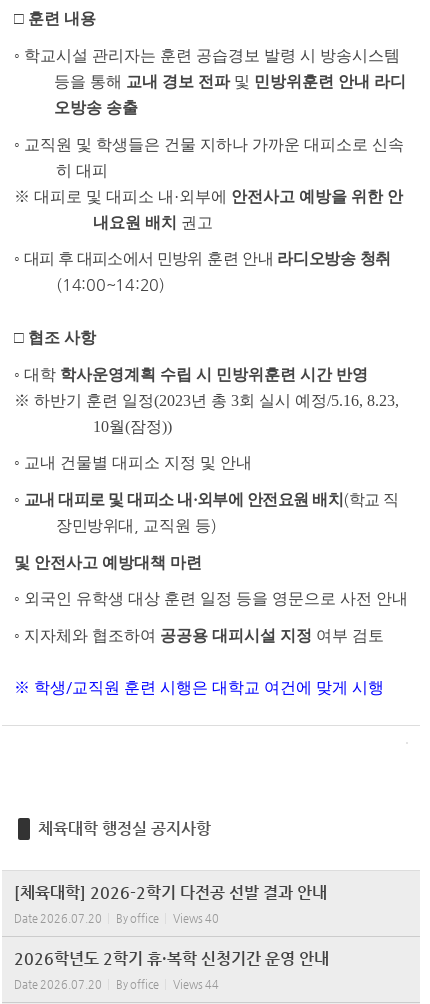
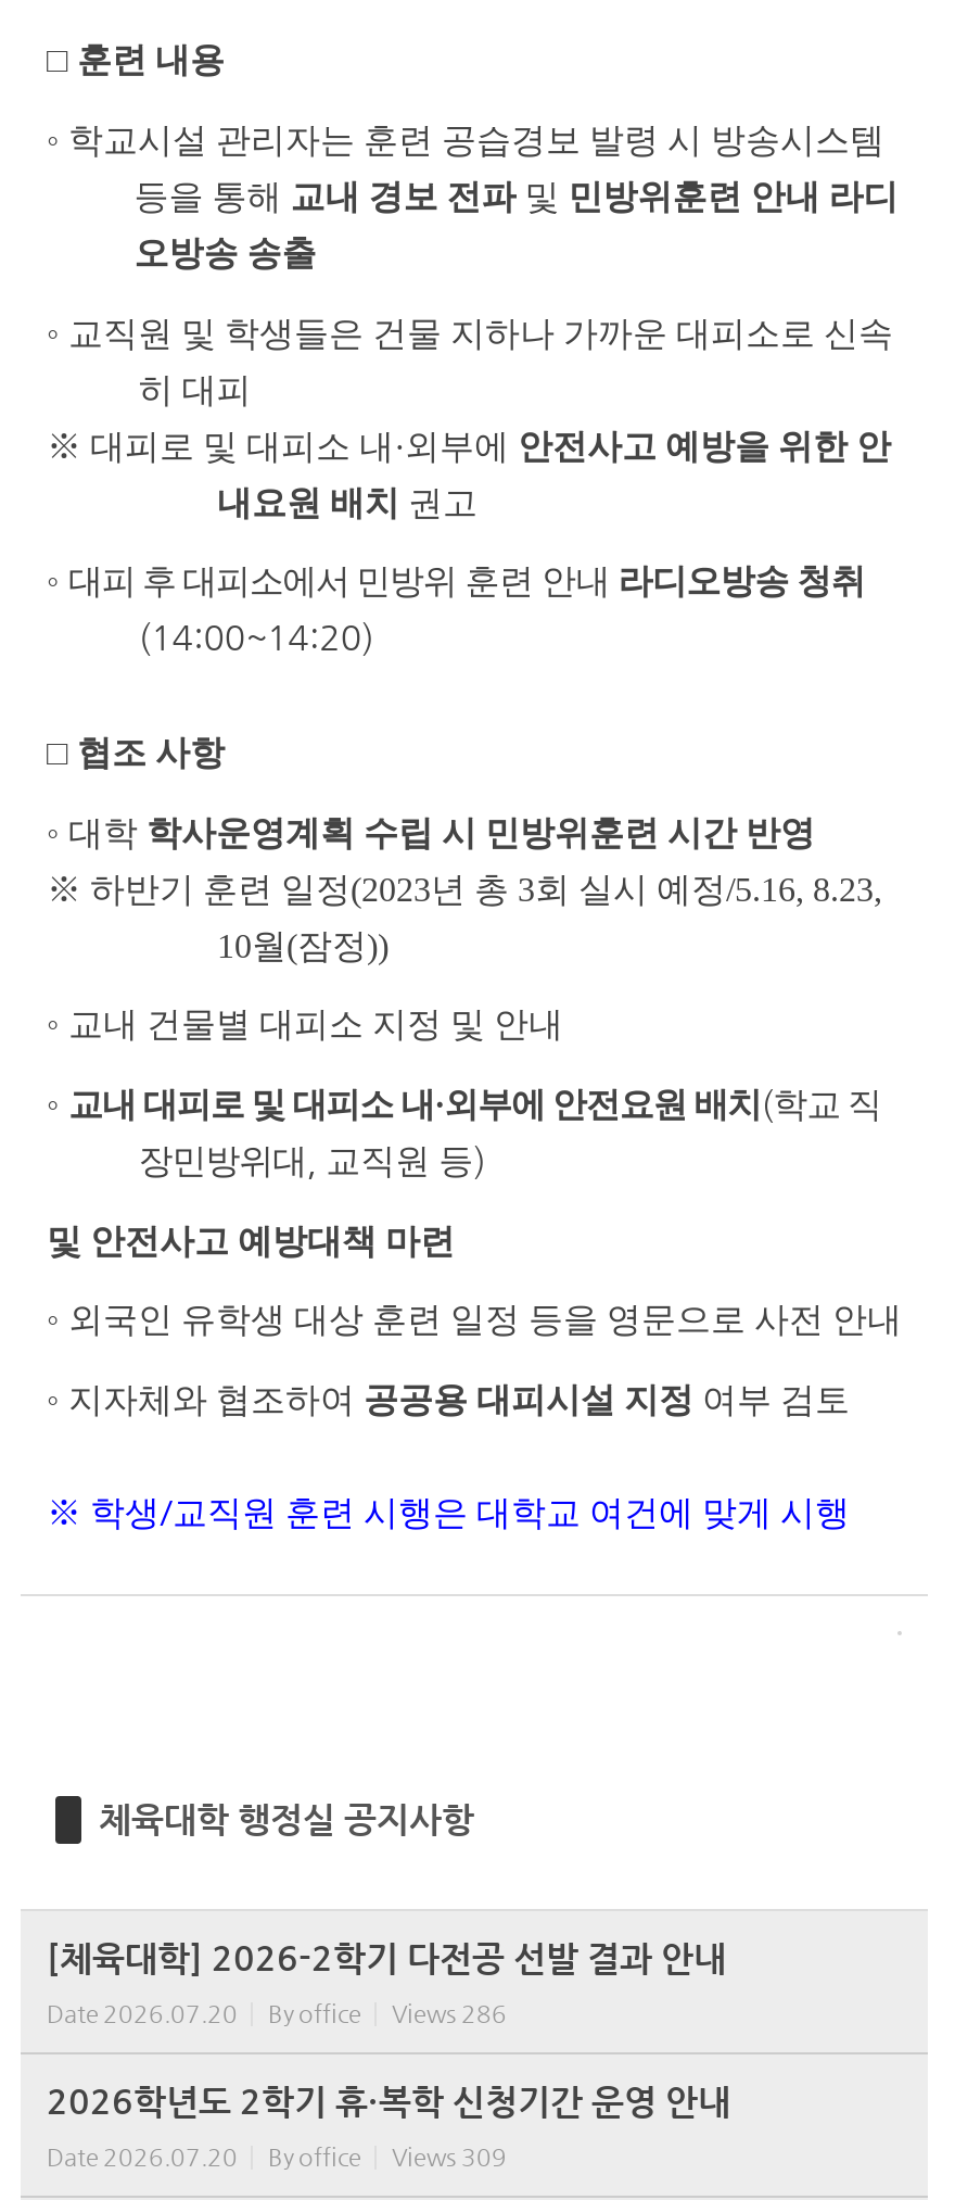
[14,911,219,924] Date 2026.07.20 By office Views 40 -> [47,1999,507,2027] Date 2026.07.20 By office Views 286
[14,977,219,990] Date 2026.07.20 By office Views 44 -> [47,2142,507,2171] Date 2026.07.20 By office Views 309

